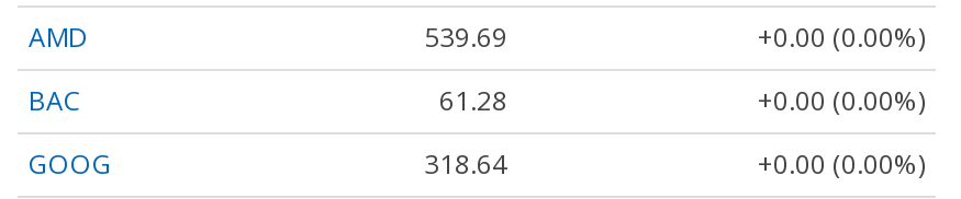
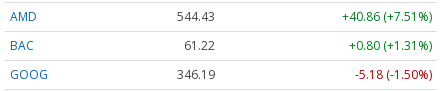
[424,18,507,55] 539.69 -> [177,8,215,25] 544.43
[758,18,925,55] +0.00 (0.00%) -> [342,8,432,25] +40.86 (+7.51%)
[439,82,507,119] 61.28 -> [184,37,215,54] 61.22
[758,82,925,119] +0.00 (0.00%) -> [349,37,432,54] +0.80 (+1.31%)
[424,145,507,182] 318.64 -> [177,66,215,83] 346.19
[758,145,925,182] +0.00 (0.00%) -> [355,66,432,83] -5.18 (-1.50%)

